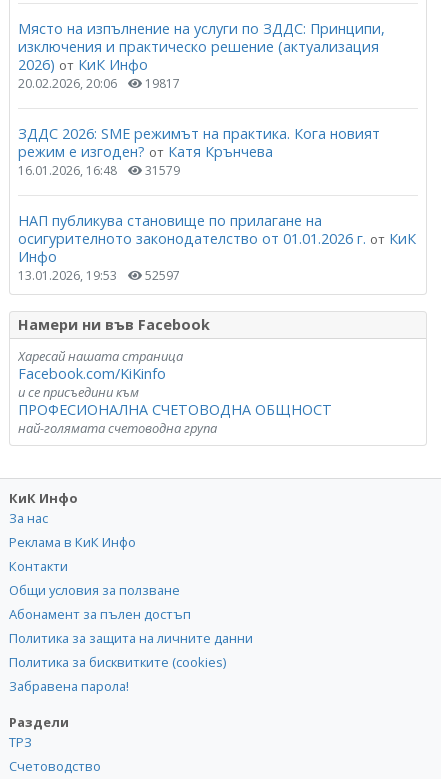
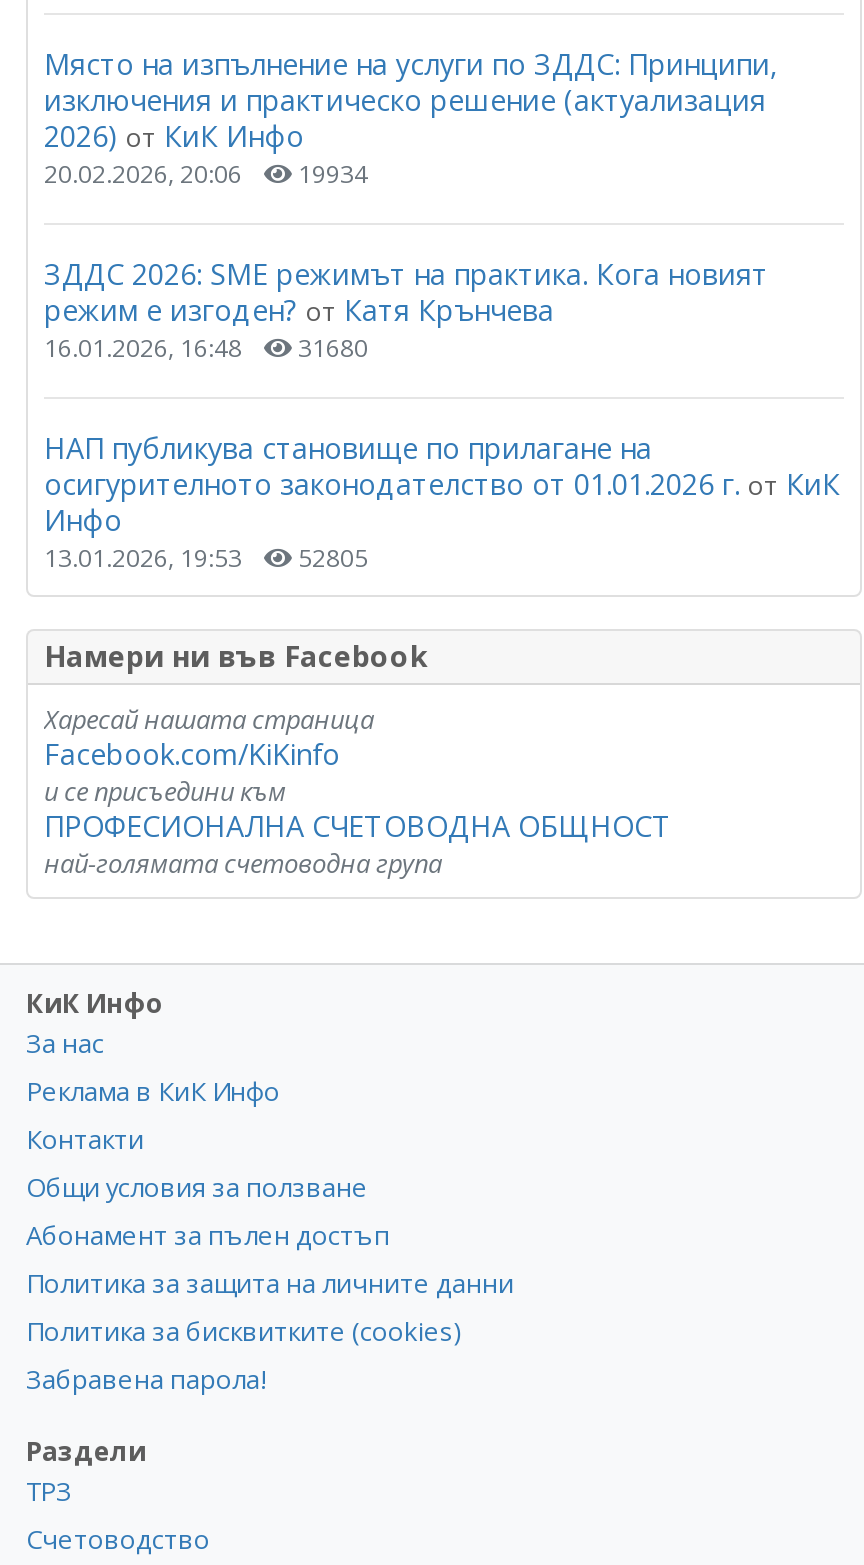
[18,75,180,92] 20.02.2026, 20:06 19817 -> [44,157,368,191] 20.02.2026, 20:06 19934
[18,162,180,179] 16.01.2026, 16:48 31579 -> [44,331,368,365] 16.01.2026, 16:48 31680
[18,267,180,284] 13.01.2026, 19:53 52597 -> [44,541,368,575] 13.01.2026, 19:53 52805

